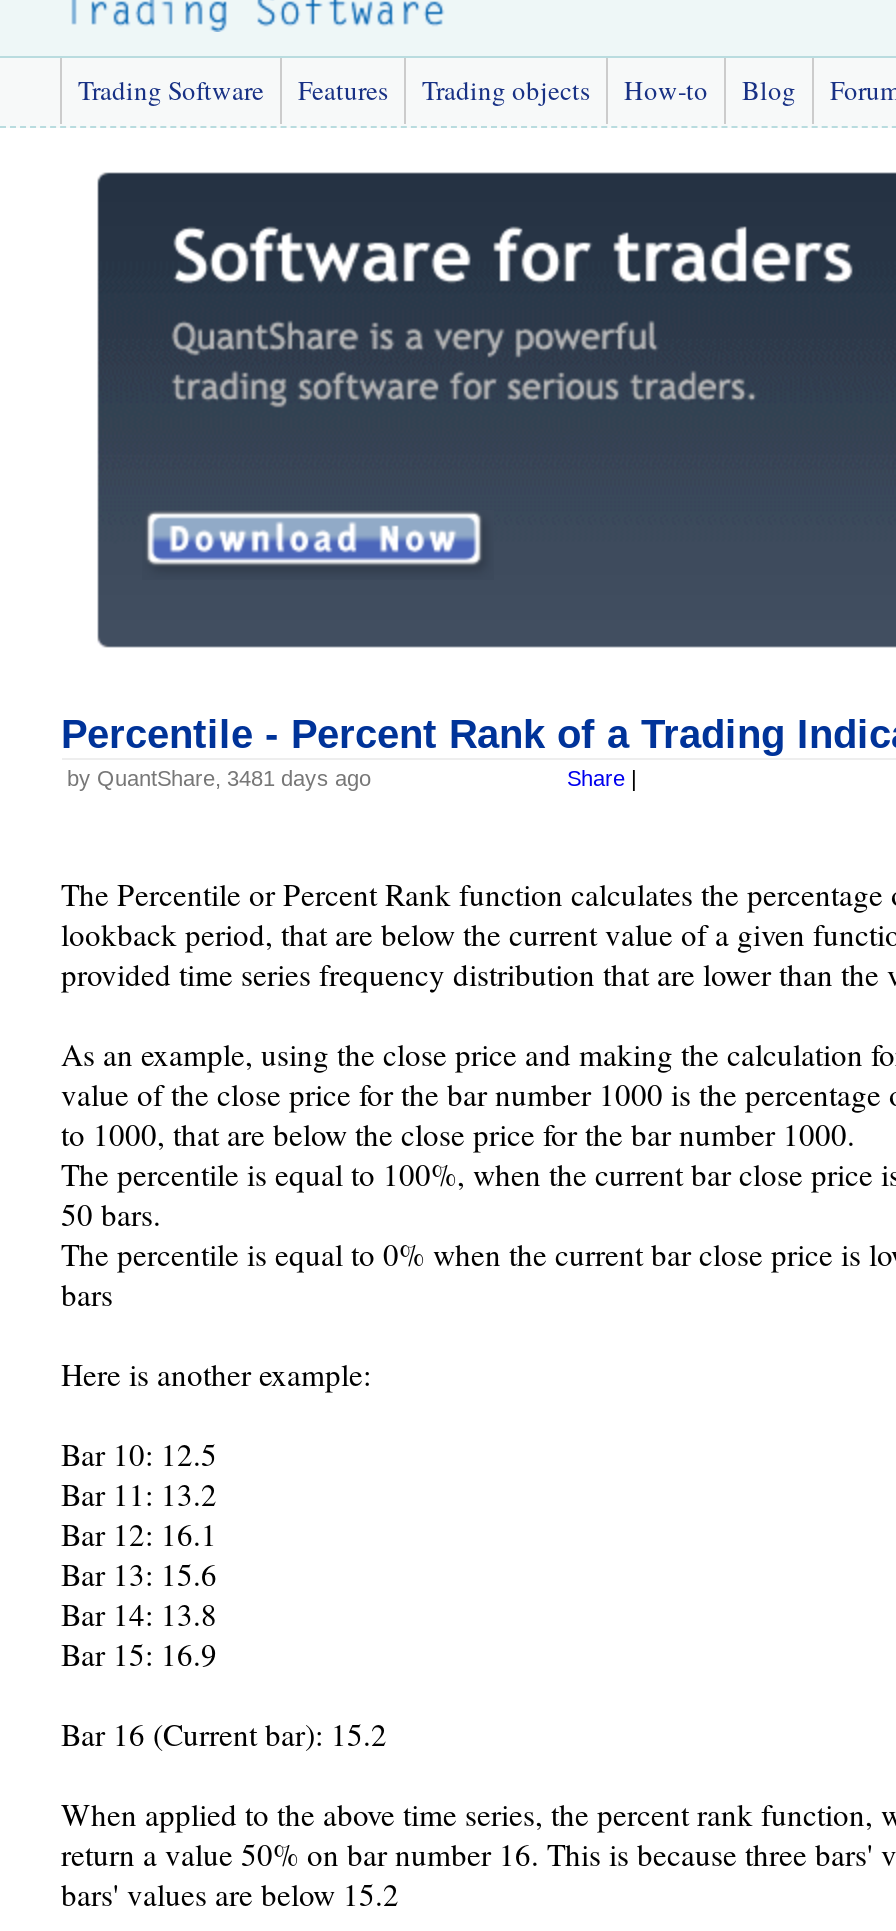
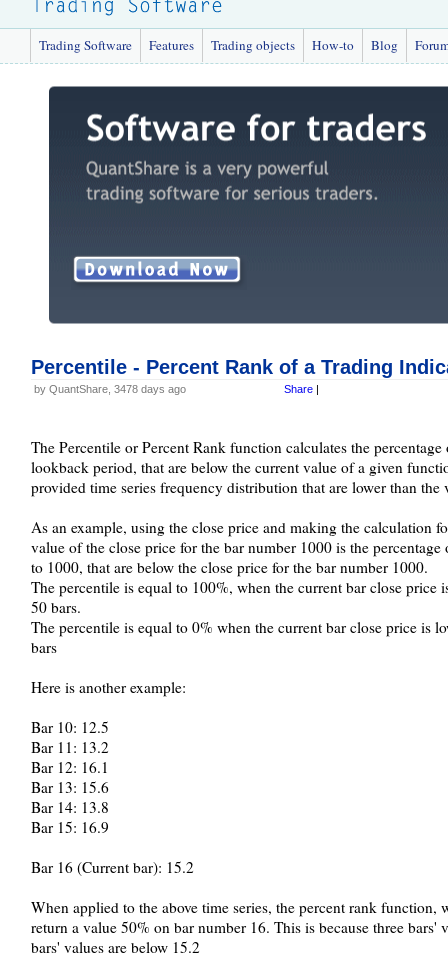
[67,766,371,790] by QuantShare, 3481 days ago -> [33,383,185,395] by QuantShare, 3478 days ago

